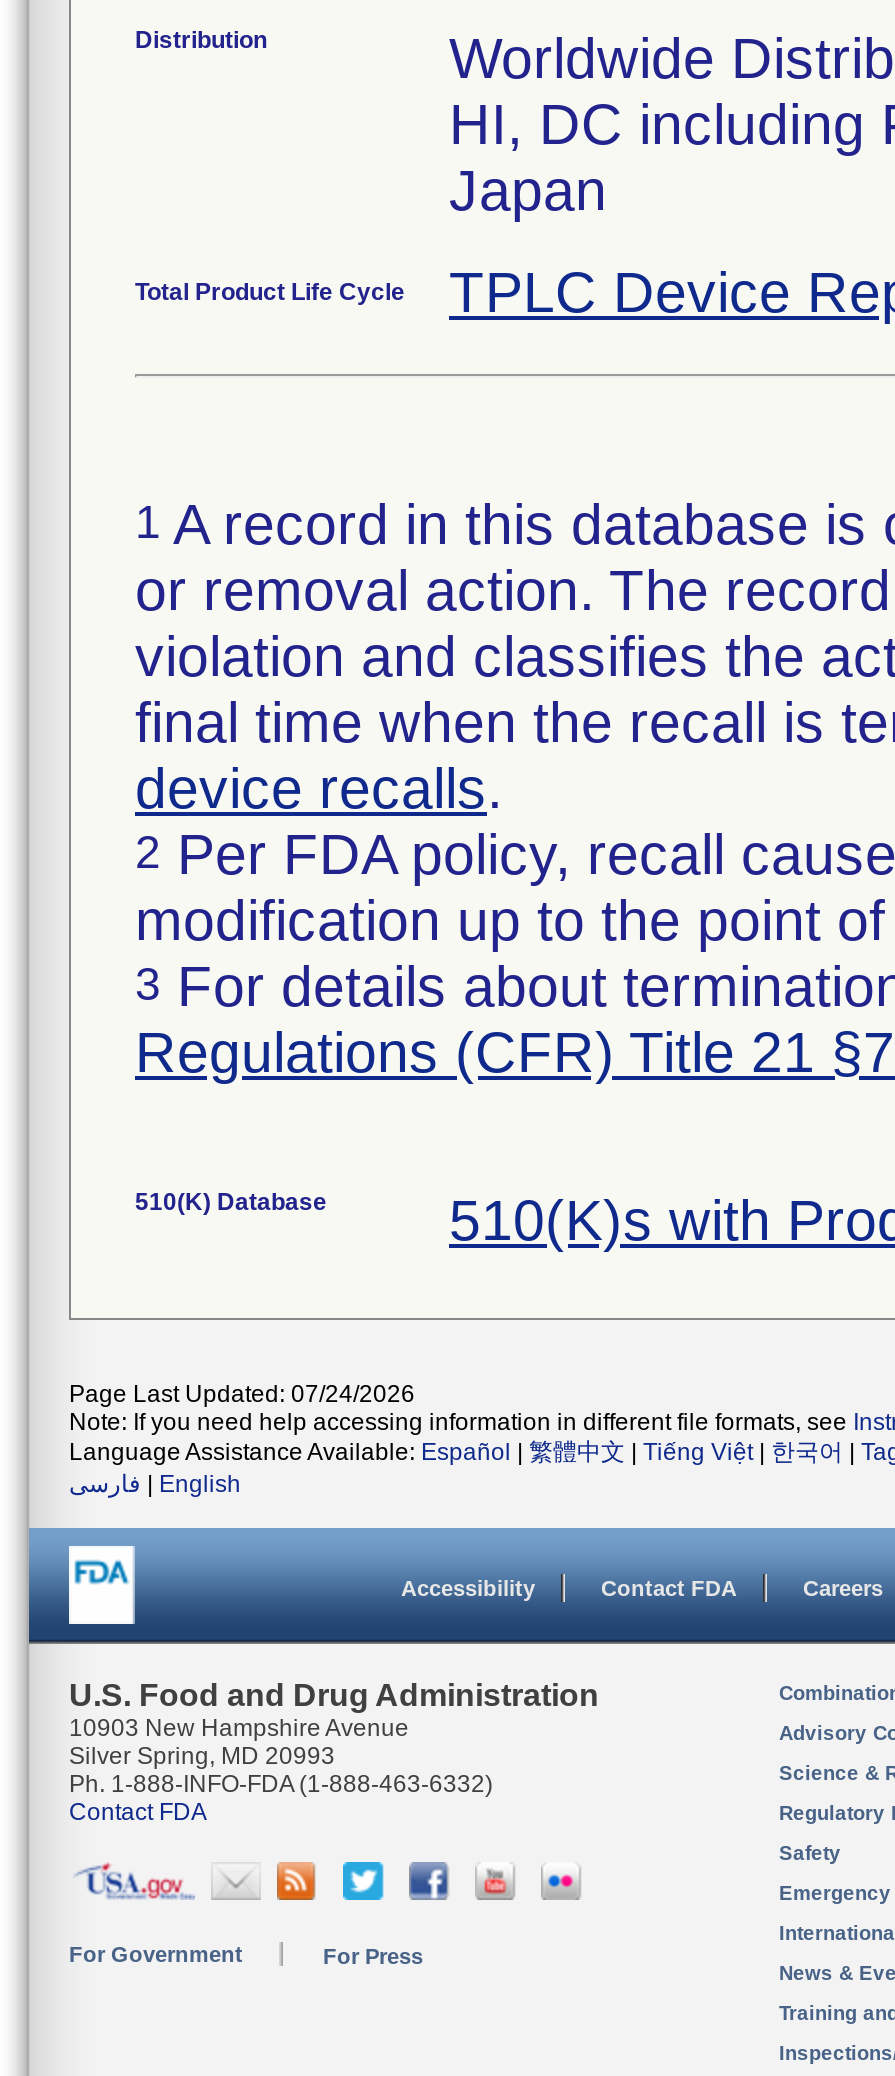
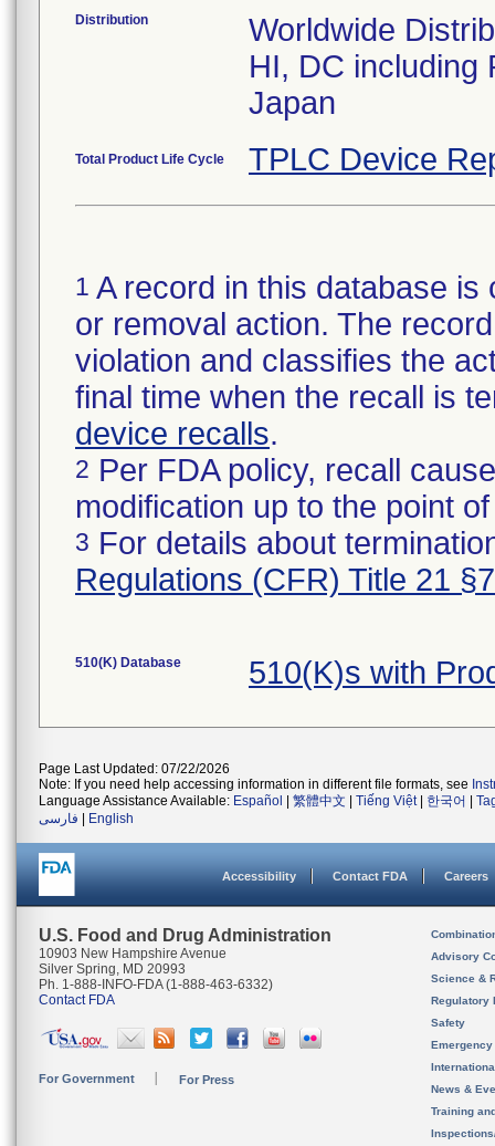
[69,1380,415,1408] Page Last Updated: 07/24/2026 -> [39,761,230,777] Page Last Updated: 07/22/2026

